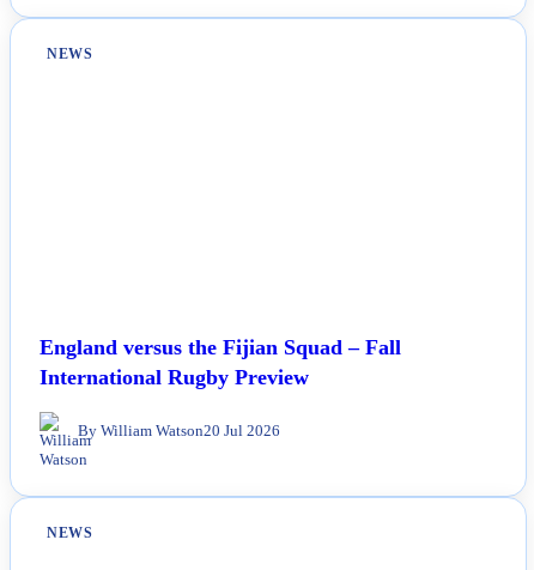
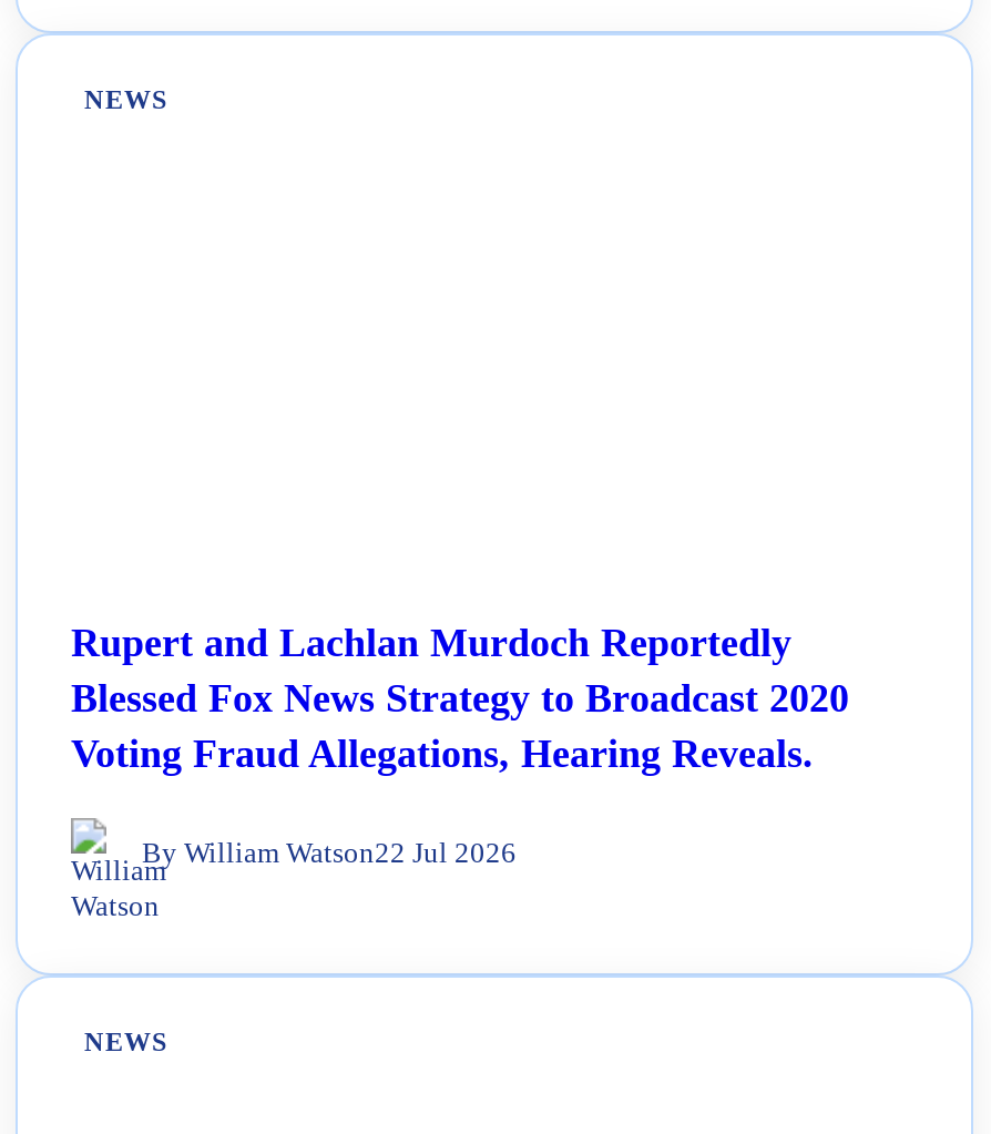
[40,335,401,389] England versus the Fijian Squad – Fall | International Rugby Preview -> [71,620,849,775] Rupert and Lachlan Murdoch Reportedly | Blessed Fox News Strategy to Broadcast 2020 | Voting Fraud Allegations, Hearing Reveals.
[78,421,280,439] By William Watson20 Jul 2026 -> [142,835,517,868] By William Watson22 Jul 2026

